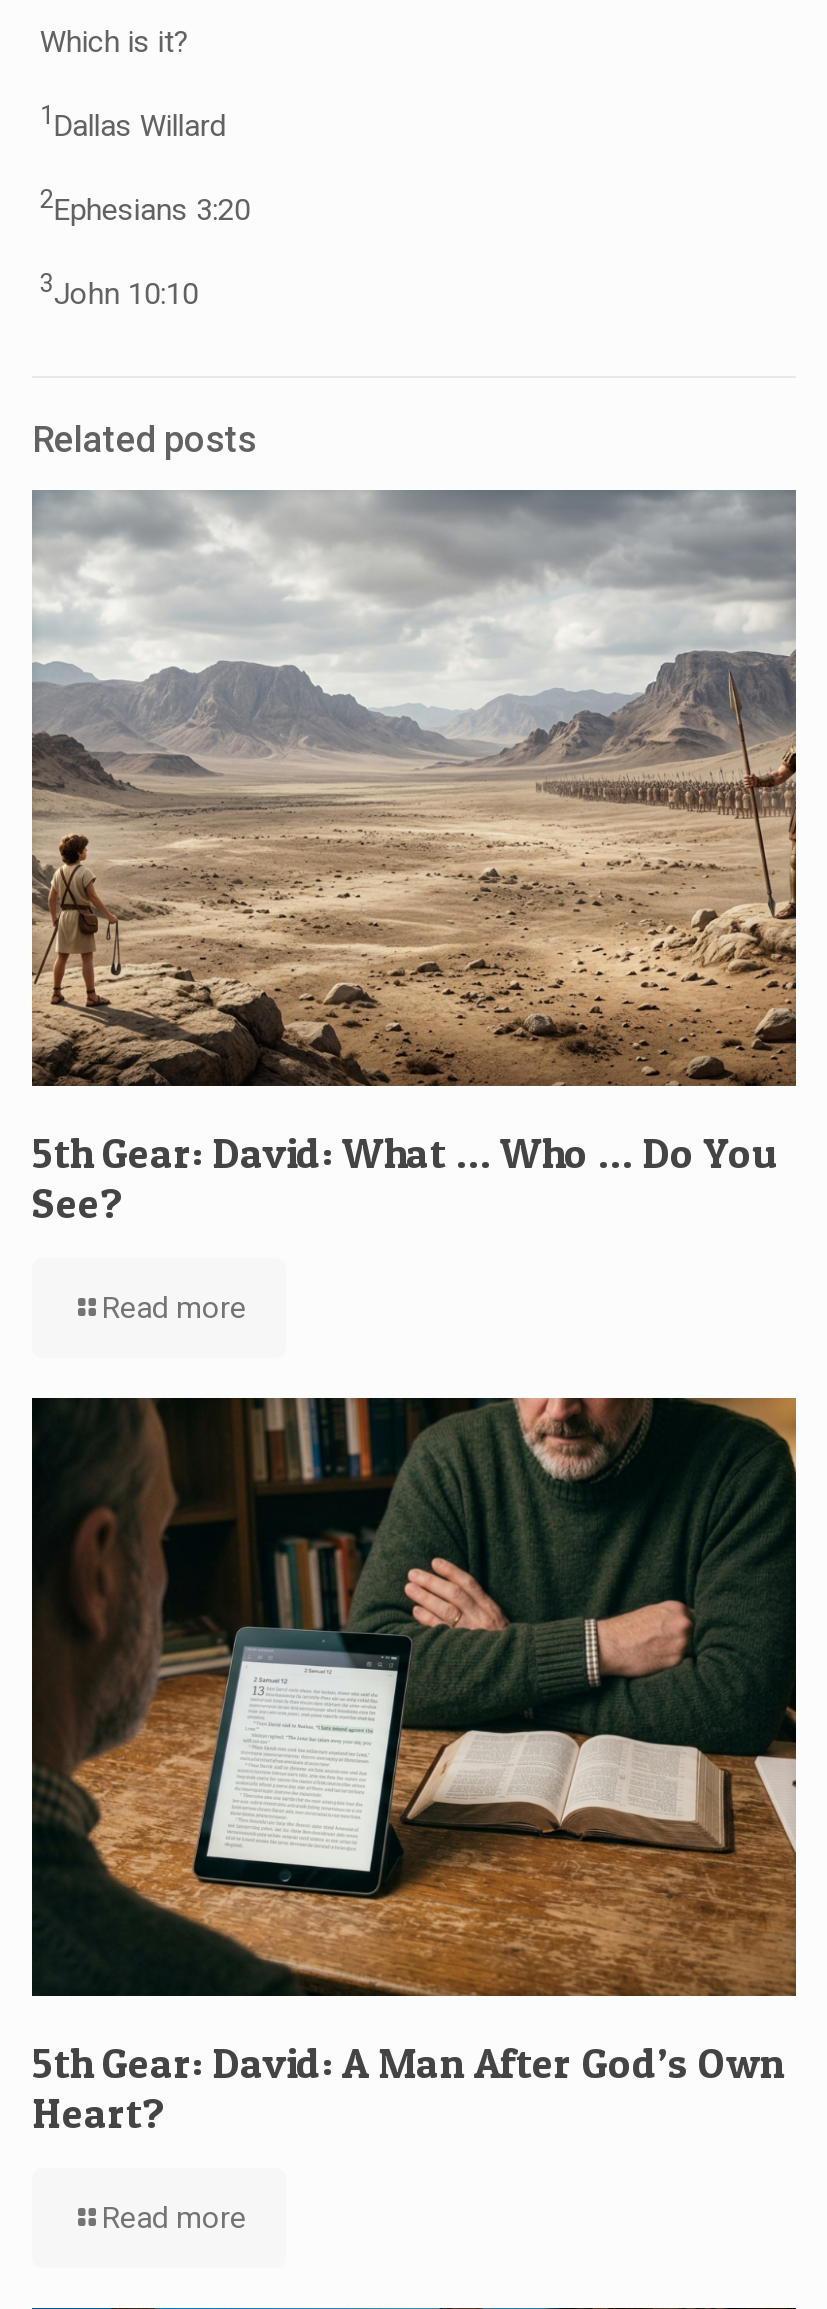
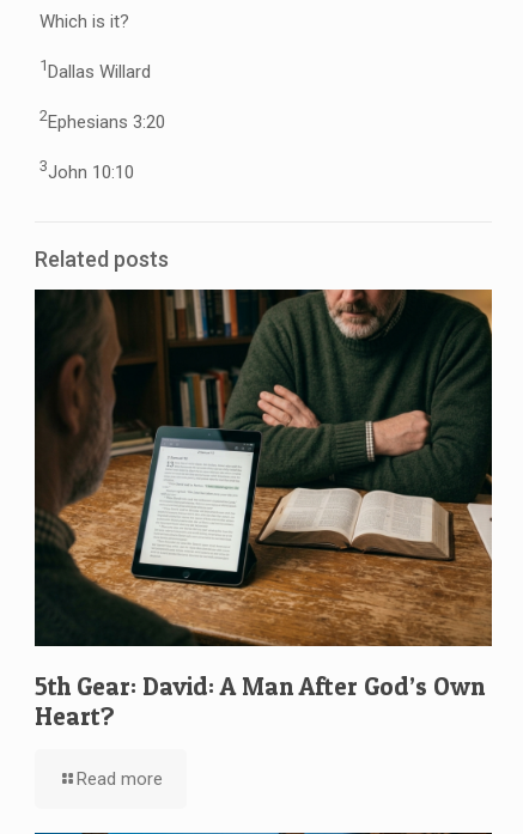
[30,488,798,1326] [image] | 5th Gear: David: What … Who … Do You | See? | Read more -> none

